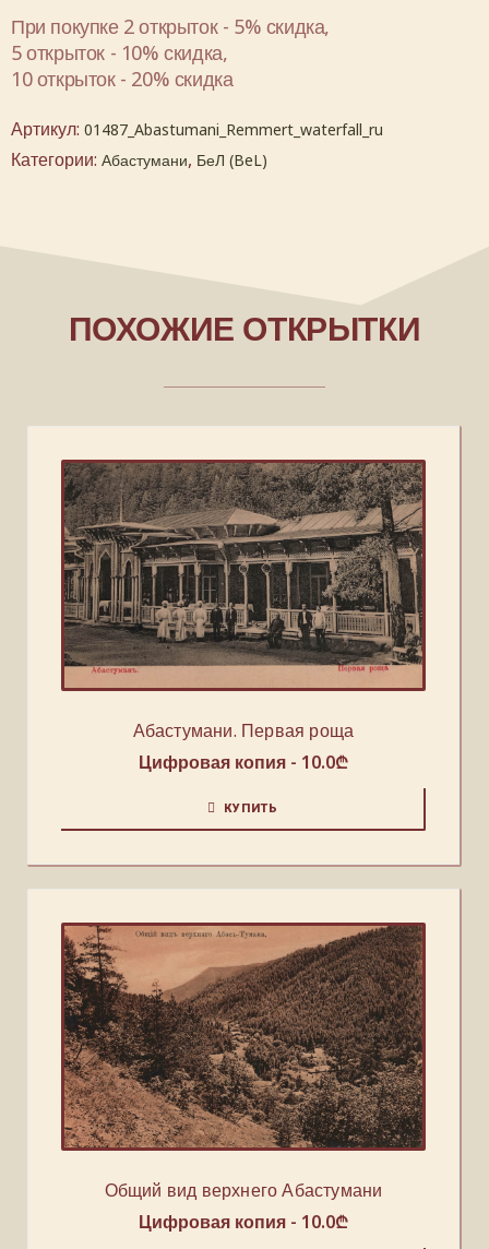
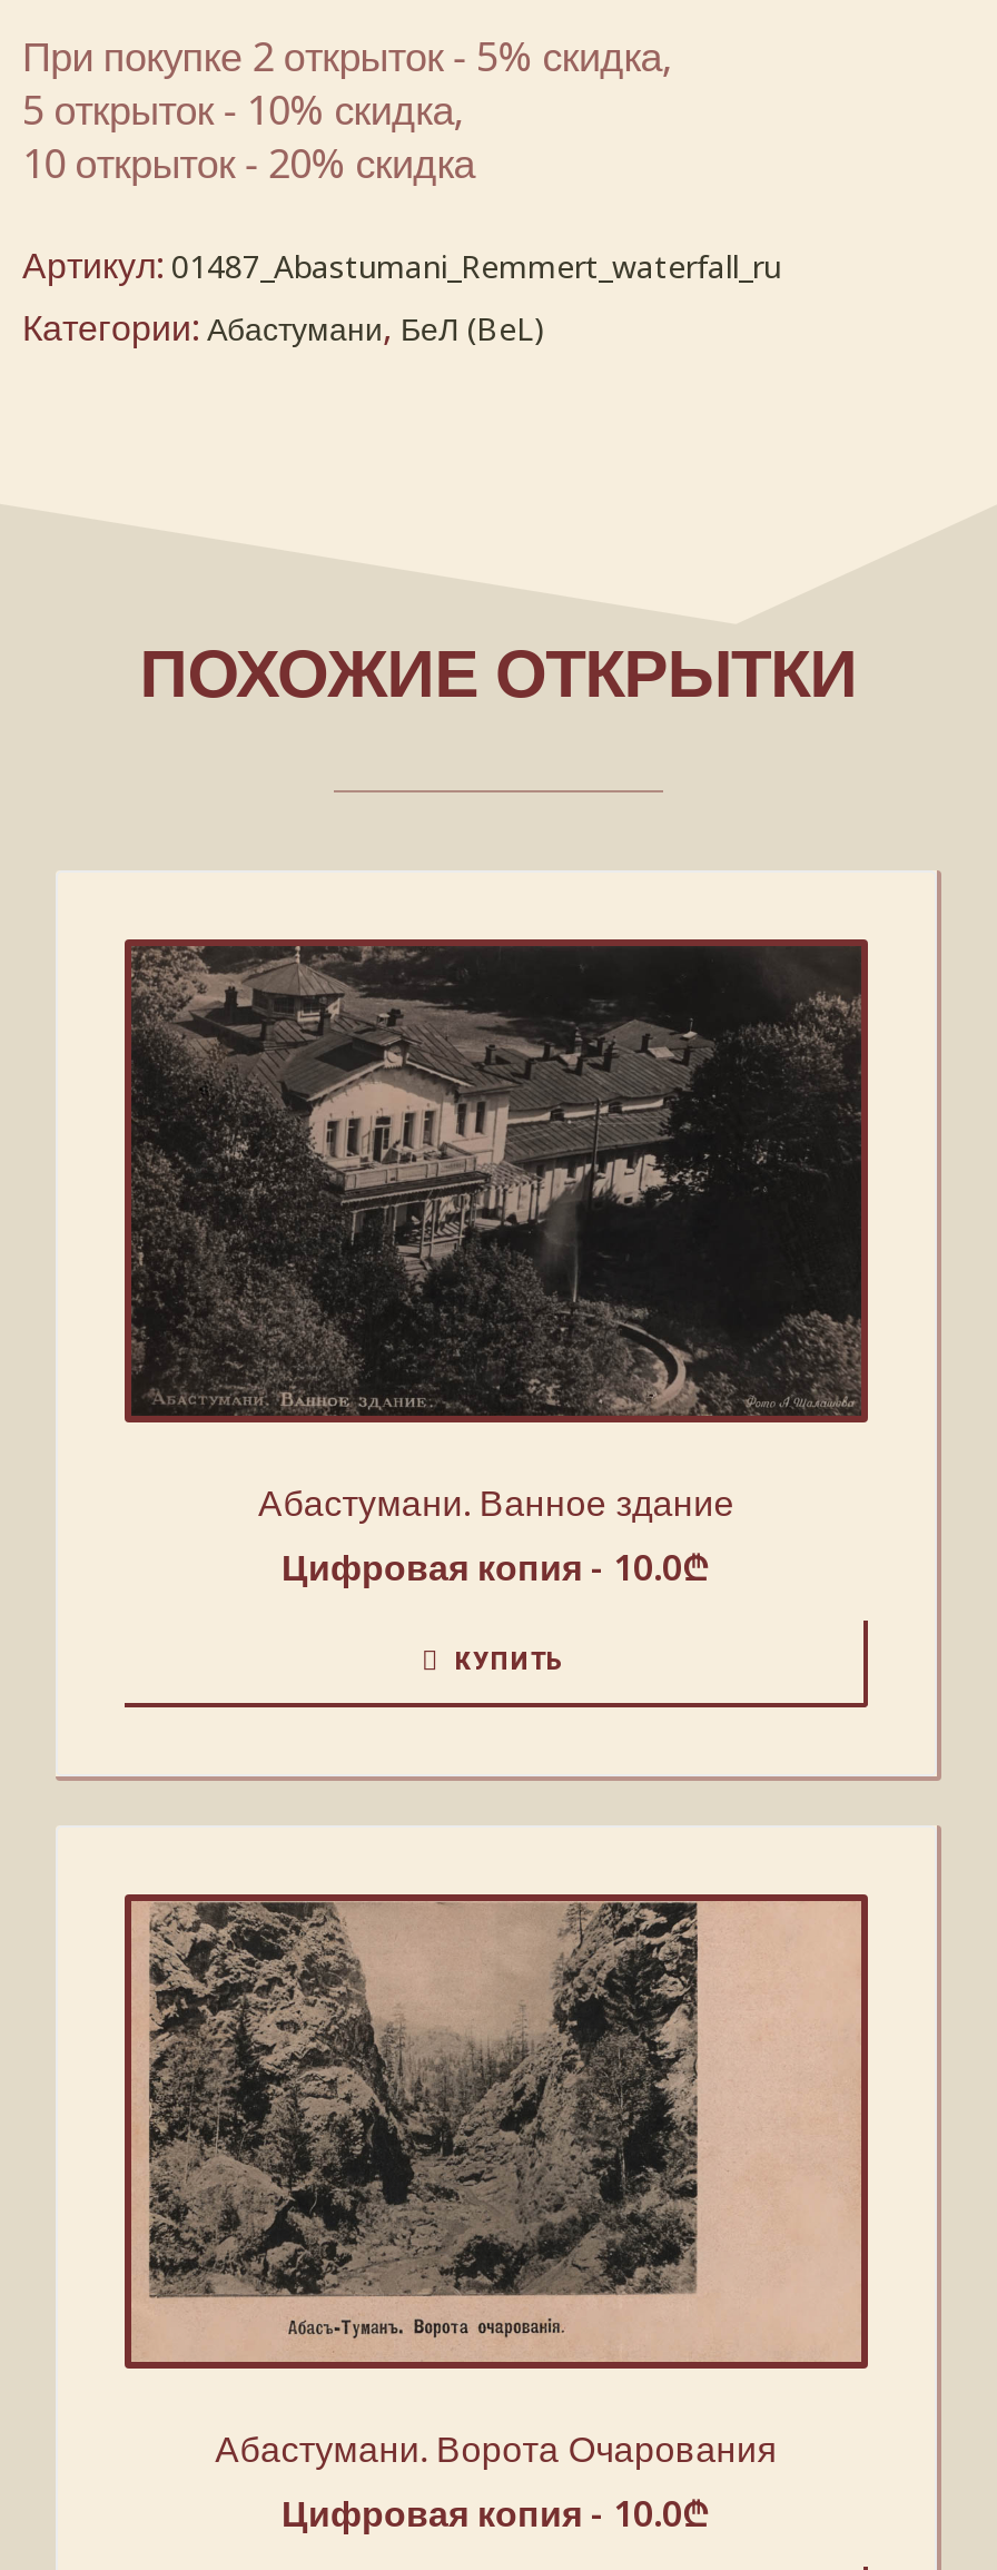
[64,463,422,743] [image] | Абастумани. Первая роща -> [129,946,863,1527] [image] | Абастумани. Ванное здание
[63,923,424,1202] [image] | Общий вид верхнего Абастумани -> [129,1894,863,2473] [image] | Абастумани. Ворота Очарования

